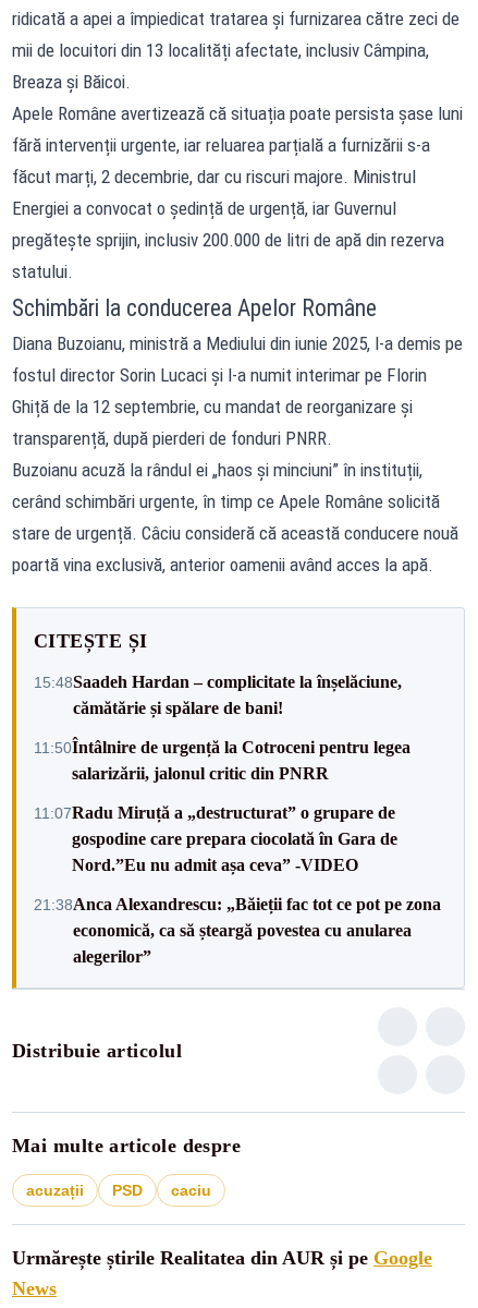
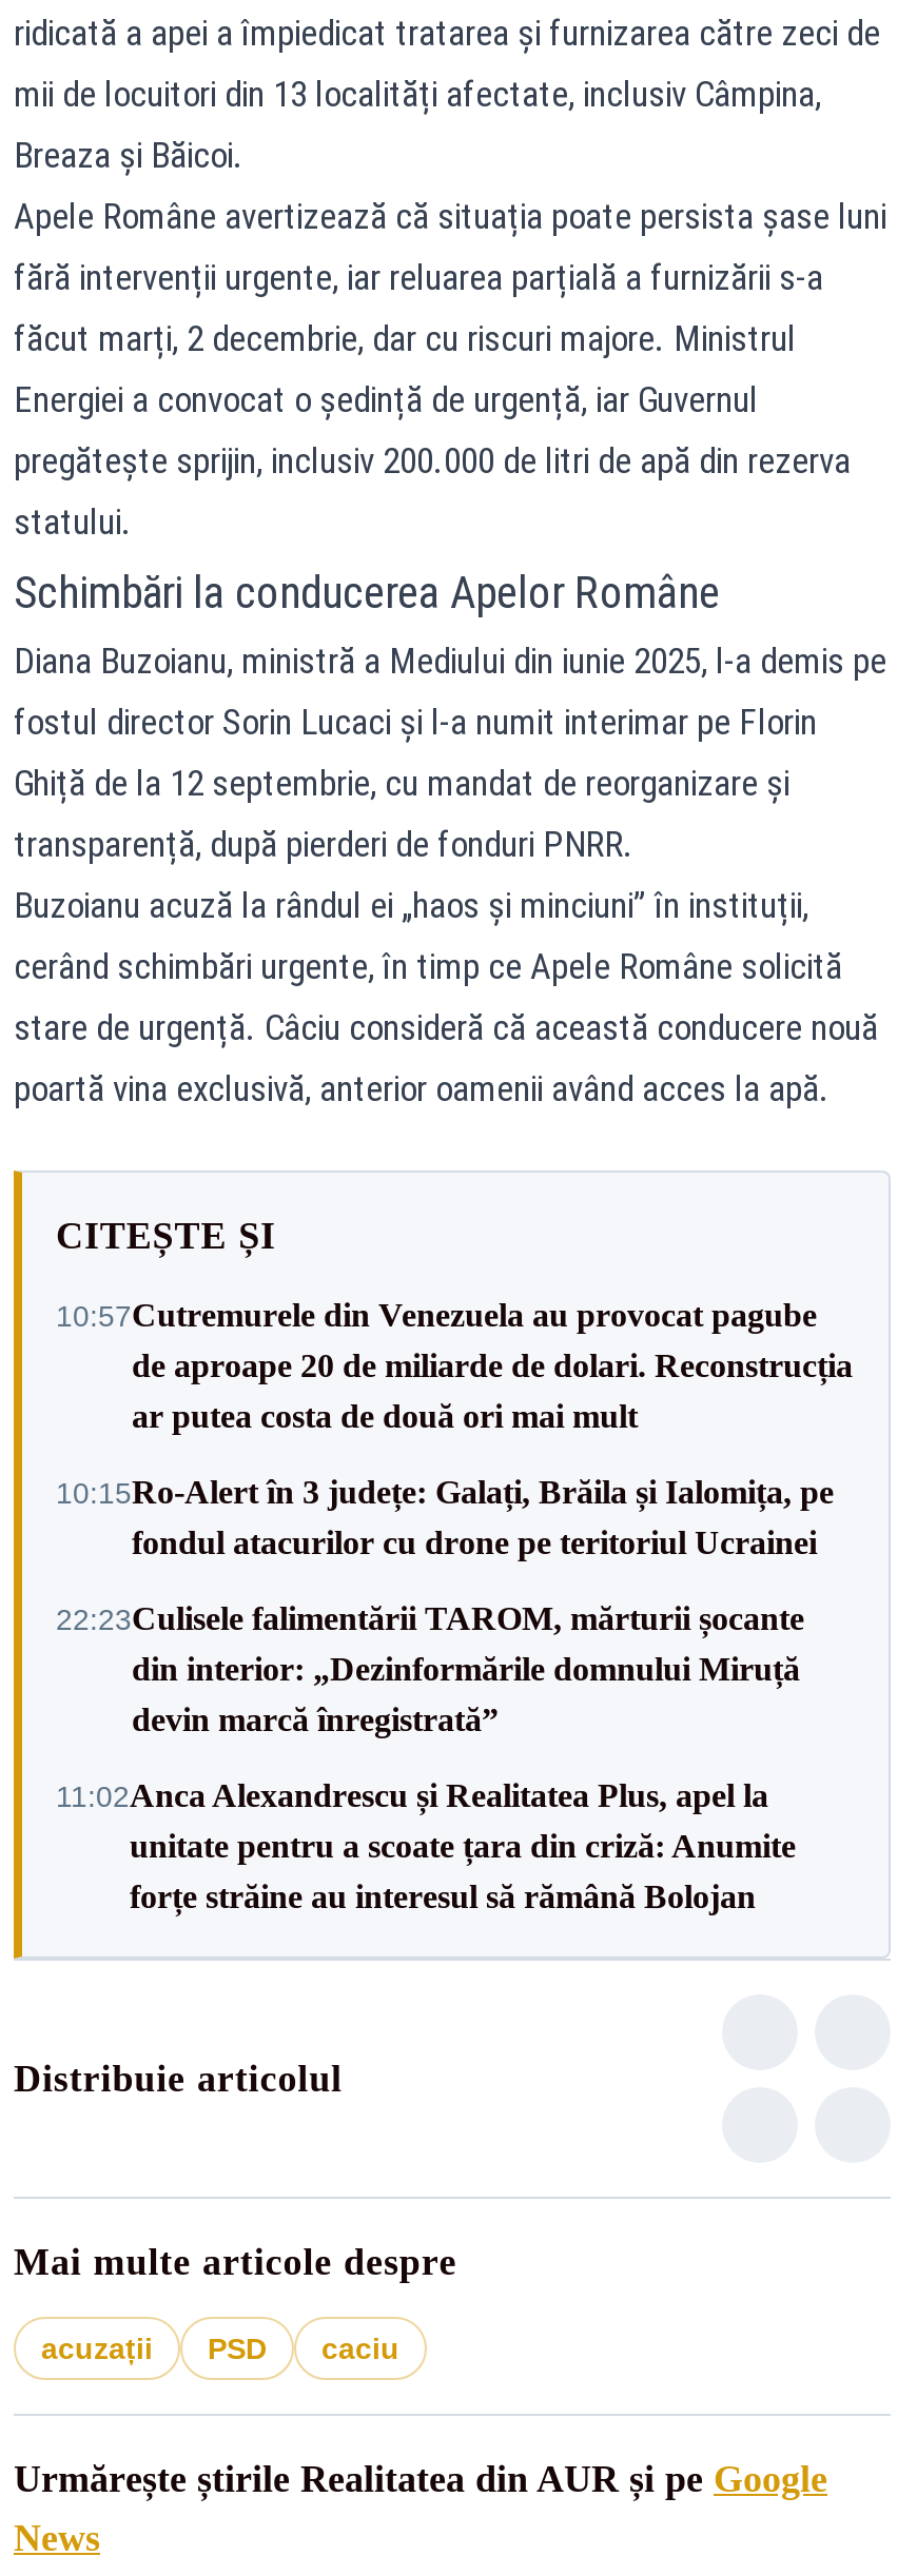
[34,672,402,717] 15:48Saadeh Hardan – complicitate la înșelăciune, | cămătărie și spălare de bani! -> [56,1297,853,1434] 10:57Cutremurele din Venezuela au provocat pagube | de aproape 20 de miliarde de dolari. Reconstrucția | ar putea costa de două ori mai mult
[34,737,410,782] 11:50Întâlnire de urgență la Cotroceni pentru legea | salarizării, jalonul critic din PNRR -> [56,1474,834,1560] 10:15Ro‑Alert în 3 județe: Galați, Brăila și Ialomița, pe | fondul atacurilor cu drone pe teritoriul Ucrainei
[34,803,397,874] 11:07Radu Miruță a „destructurat” o grupare de | gospodine care prepara ciocolată în Gara de | Nord.”Eu nu admit așa ceva” -VIDEO -> [56,1600,804,1737] 22:23Culisele falimentării TAROM, mărturii șocante | din interior: „Dezinformările domnului Miruță | devin marcă înregistrată”
[34,894,441,965] 21:38Anca Alexandrescu: „Băieții fac tot ce pot pe zona | economică, ca să șteargă povestea cu anularea | alegerilor” -> [56,1777,796,1914] 11:02Anca Alexandrescu și Realitatea Plus, apel la | unitate pentru a scoate țara din criză: Anumite | forțe străine au interesul să rămână Bolojan

